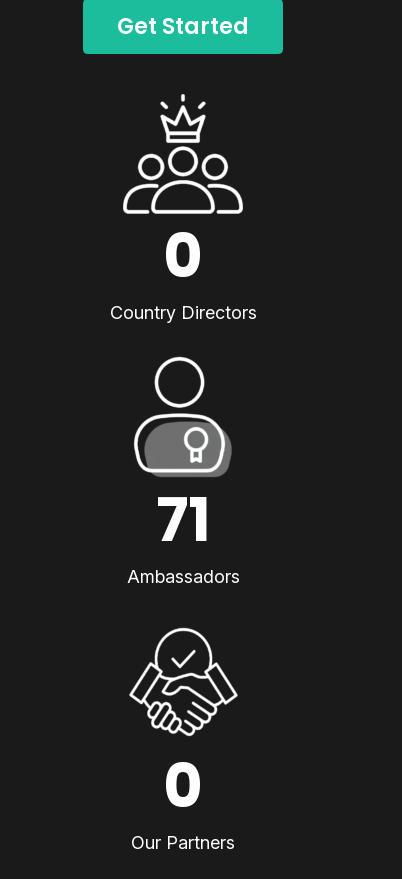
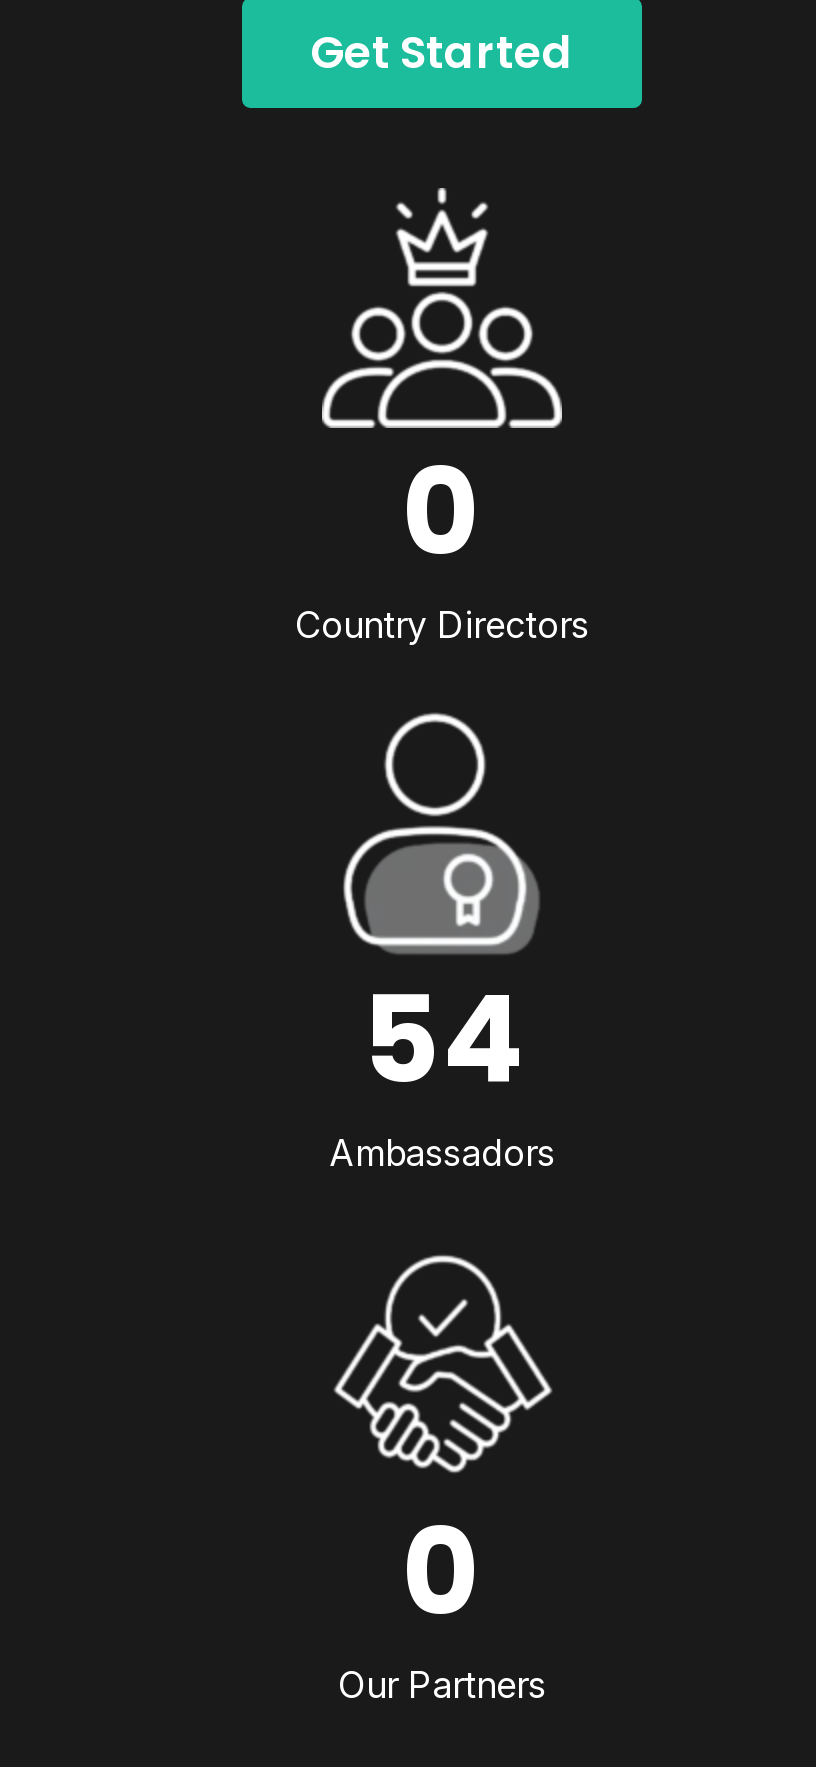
[155,478,210,562] 71 -> [362,956,522,1124] 54

